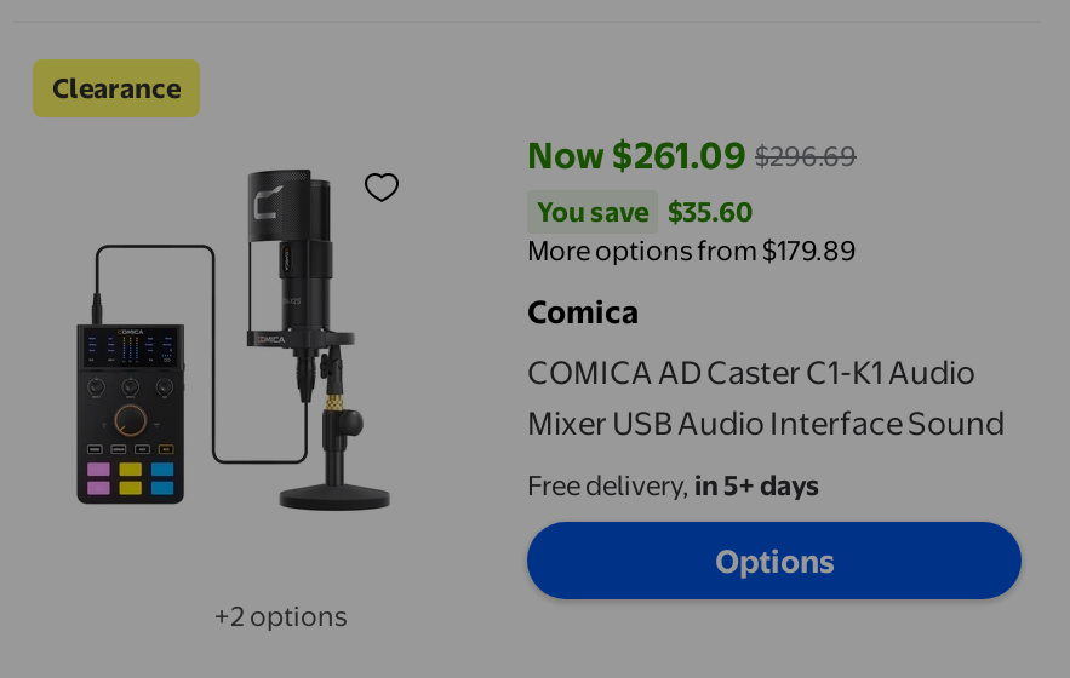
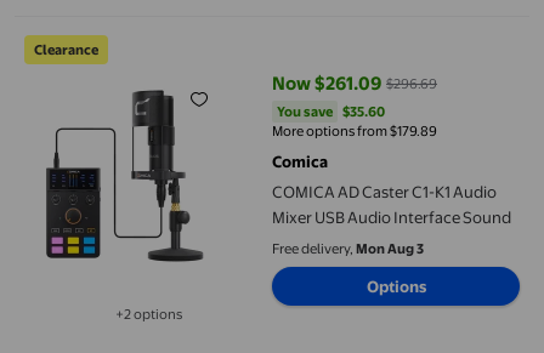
[527,469,820,502] Free delivery, in 5+ days -> [272,240,424,257] Free delivery, Mon Aug 3

